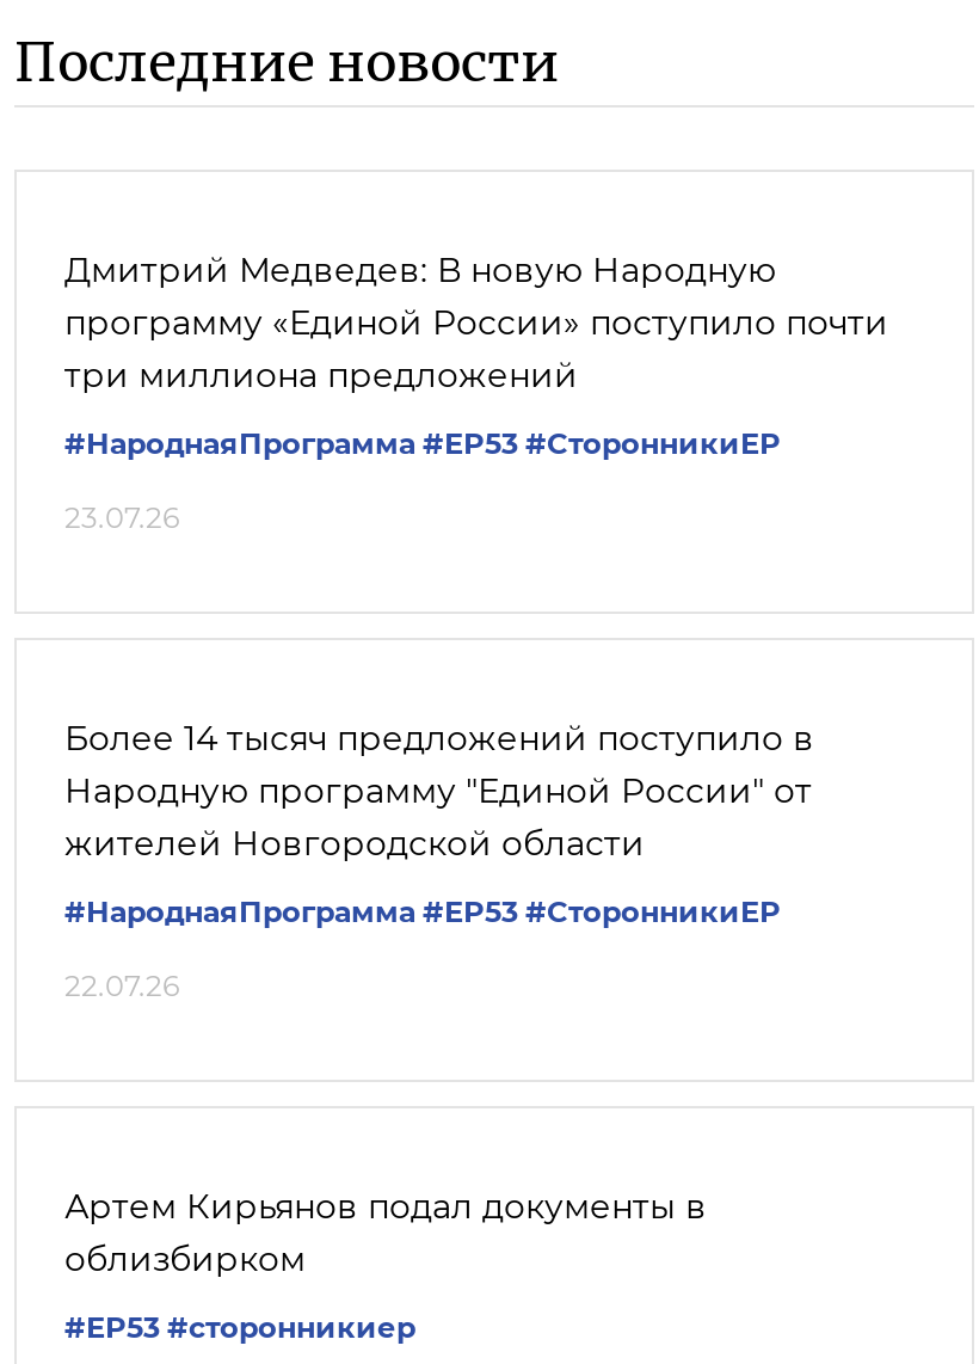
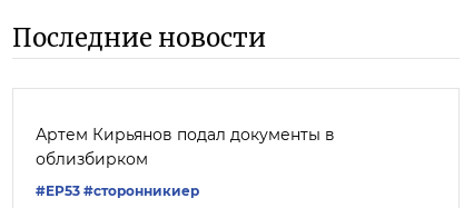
[64,248,888,535] Дмитрий Медведев: В новую Народную | программу «Единой России» поступило почти | три миллиона предложений | #НароднаяПрограмма #ЕР53 #СторонникиЕР | 23.07.26 -> none
[64,717,814,1003] Более 14 тысяч предложений поступило в | Народную программу "Единой России" от | жителей Новгородской области | #НароднаяПрограмма #ЕР53 #СторонникиЕР | 22.07.26 -> none

